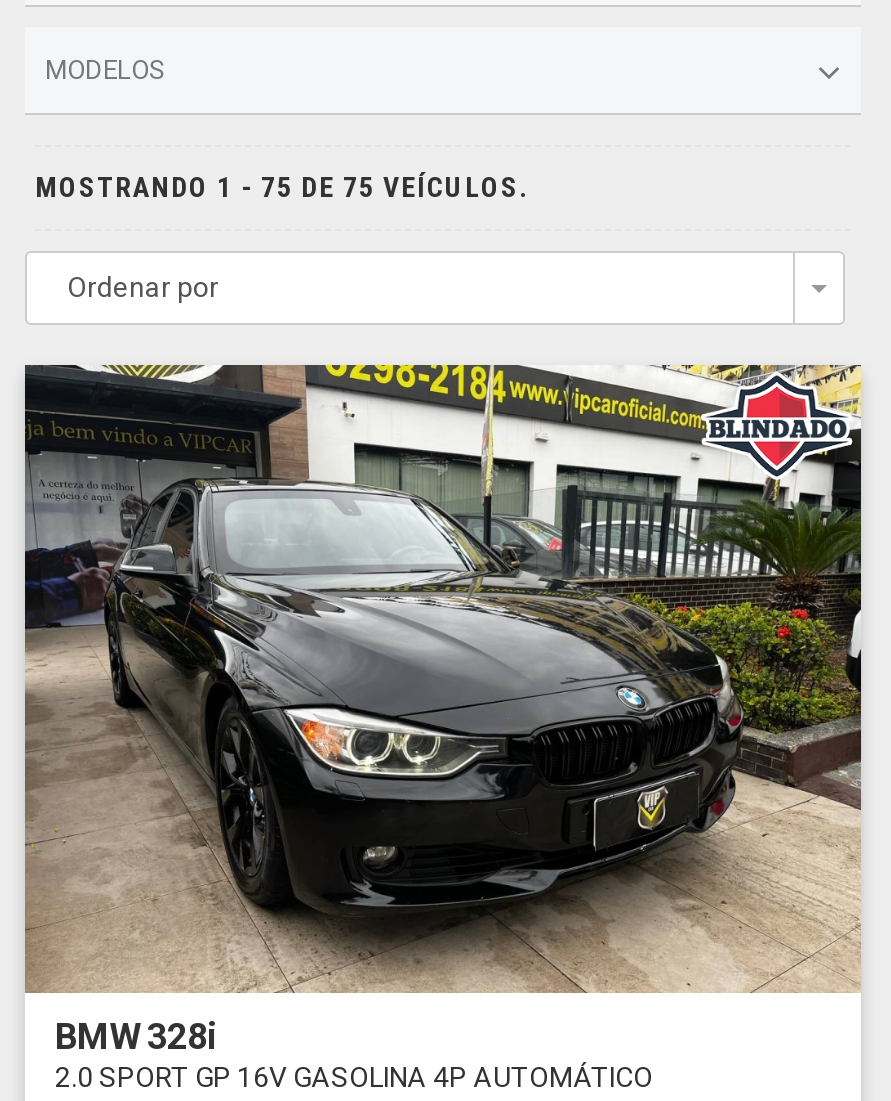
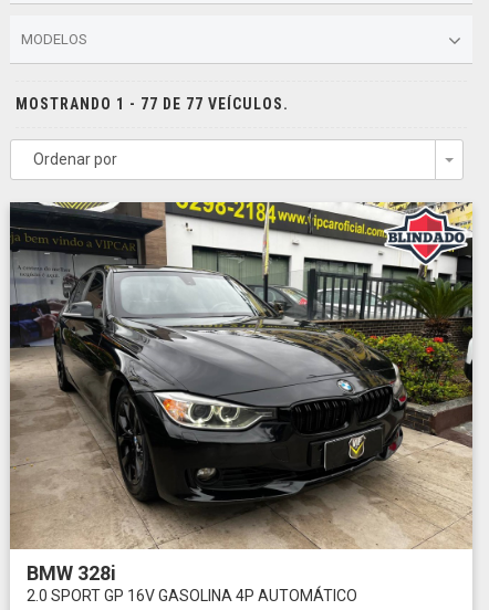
[35,171,529,203] MOSTRANDO 1 - 75 DE 75 VEÍCULOS. -> [15,95,289,113] MOSTRANDO 1 - 77 DE 77 VEÍCULOS.

